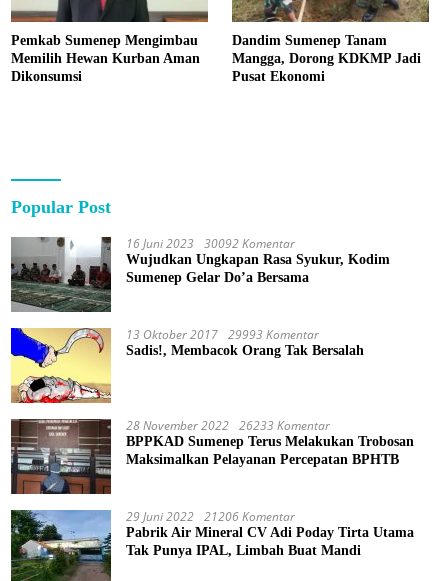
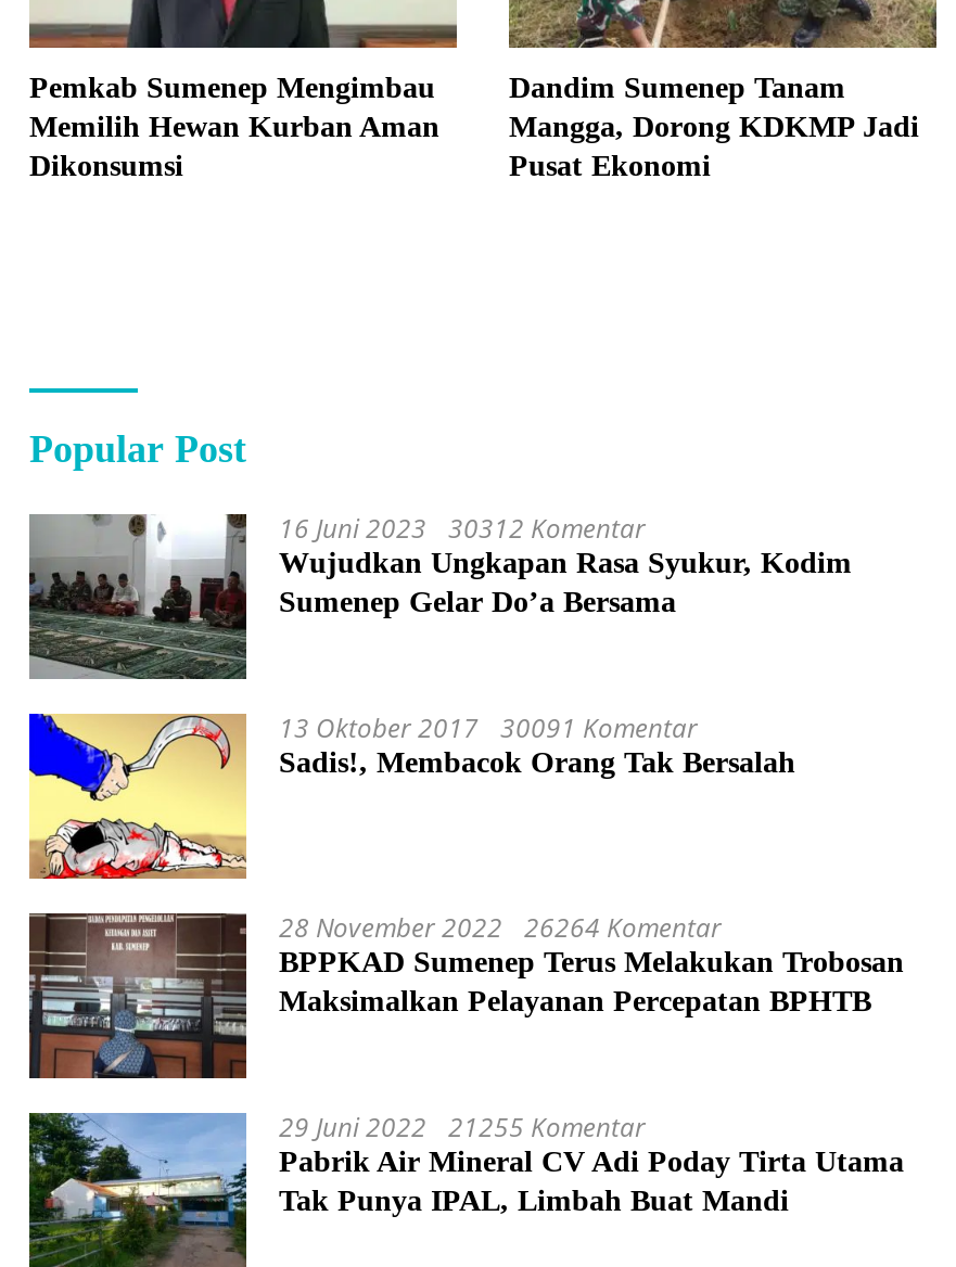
[126,235,295,252] 16 Juni 2023 30092 Komentar -> [279,509,646,546] 16 Juni 2023 30312 Komentar
[126,326,319,343] 13 Oktober 2017 29993 Komentar -> [279,709,698,746] 13 Oktober 2017 30091 Komentar
[126,417,330,434] 28 November 2022 26233 Komentar -> [279,908,722,945] 28 November 2022 26264 Komentar
[126,508,295,525] 29 Juni 2022 21206 Komentar -> [279,1108,646,1145] 29 Juni 2022 21255 Komentar

